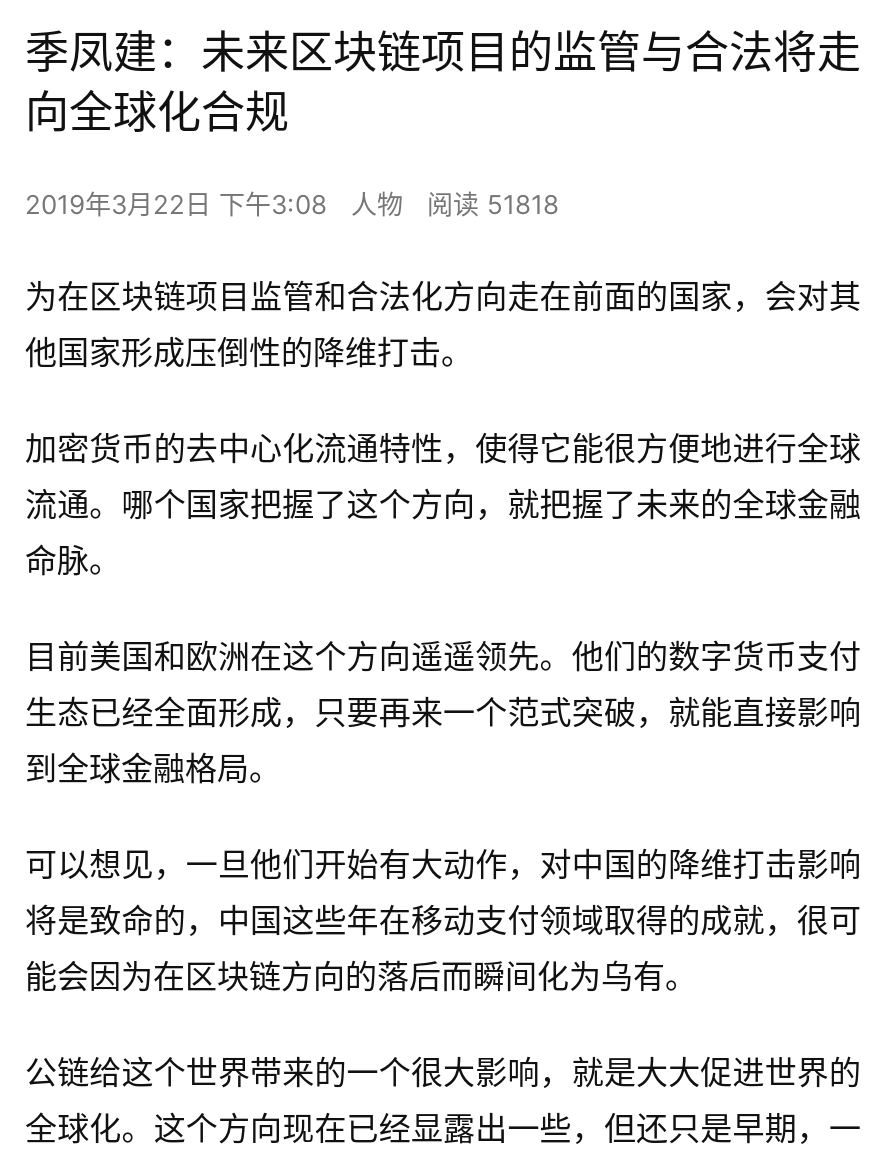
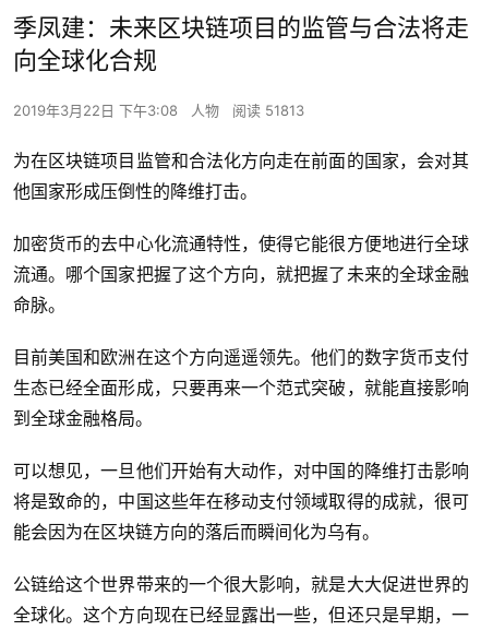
[25,188,559,220] 2019年3月22日 下午3:08 人物 阅读 51818 -> [13,102,304,119] 2019年3月22日 下午3:08 人物 阅读 51813

